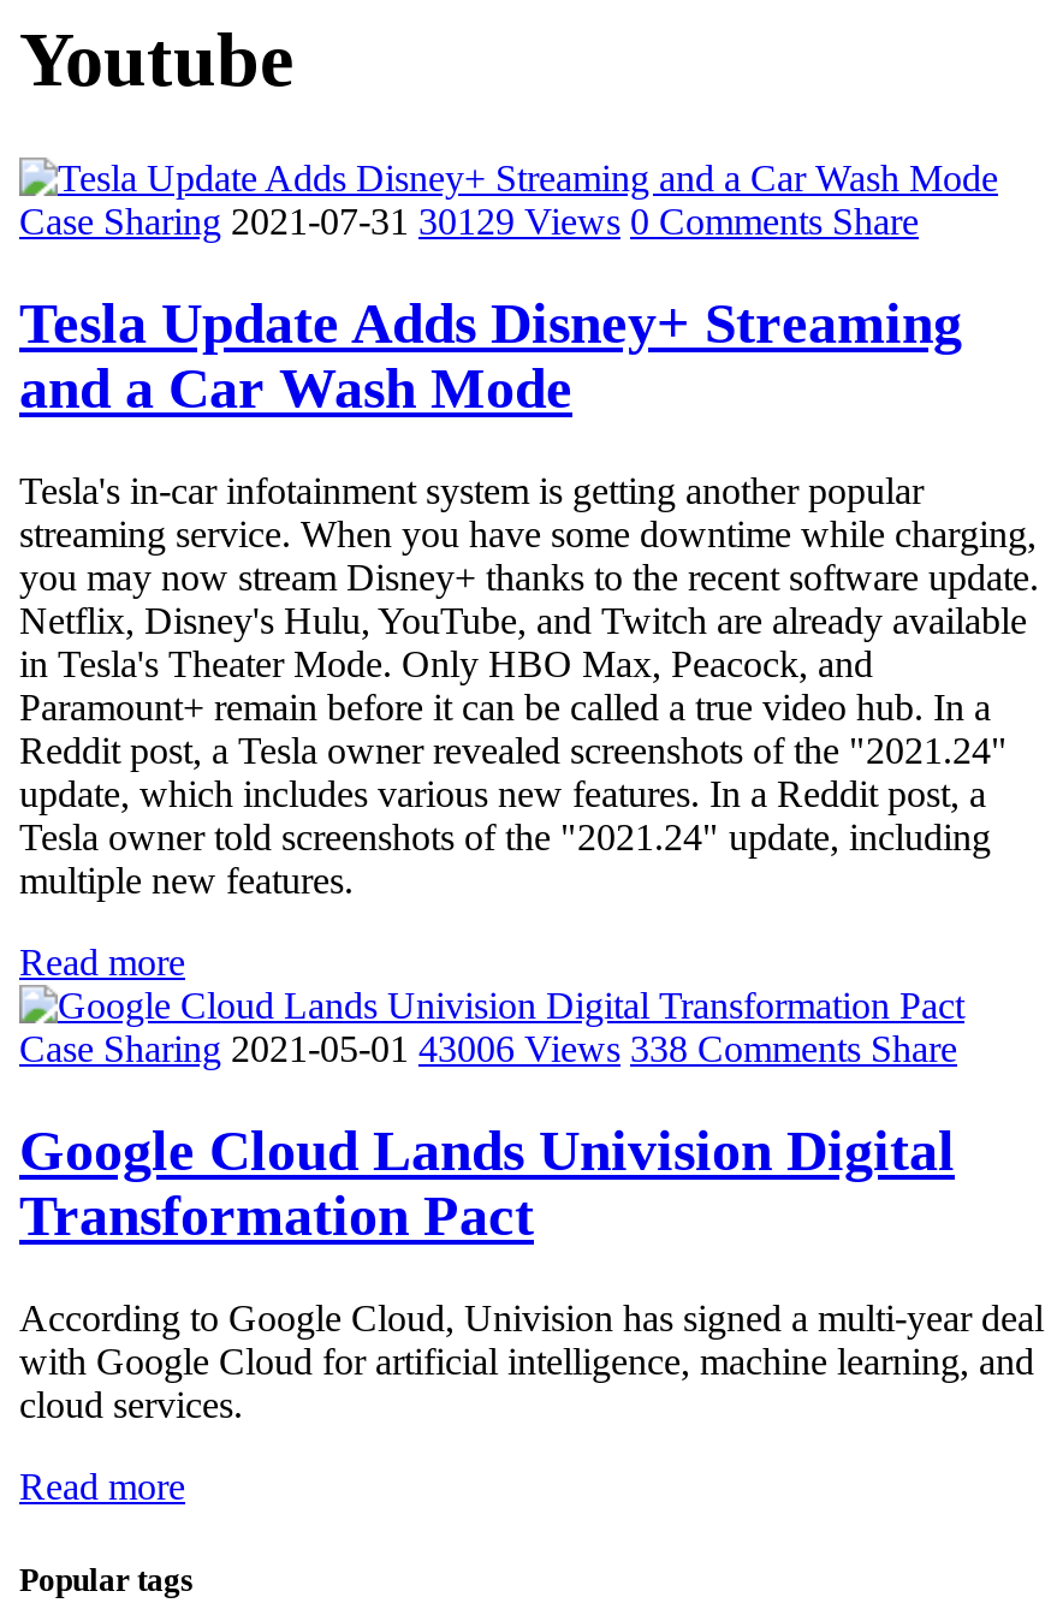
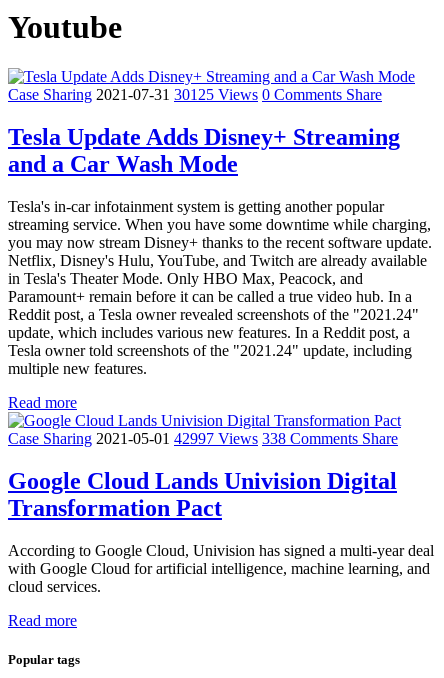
[19,201,919,241] Case Sharing 2021-07-31 30129 Views 0 Comments Share -> [8,86,382,103] Case Sharing 2021-07-31 30125 Views 0 Comments Share
[19,1027,957,1068] Case Sharing 2021-05-01 43006 Views 338 Comments Share -> [8,430,398,447] Case Sharing 2021-05-01 42997 Views 338 Comments Share

